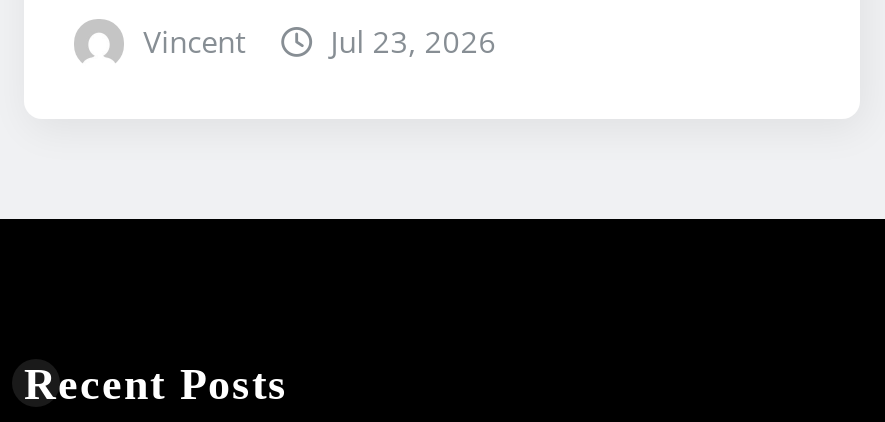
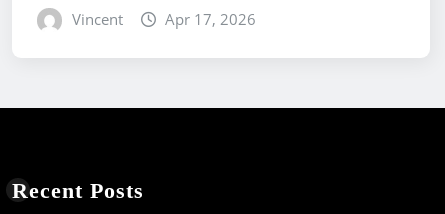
[330,21,496,61] Jul 23, 2026 -> [165,9,256,29] Apr 17, 2026

